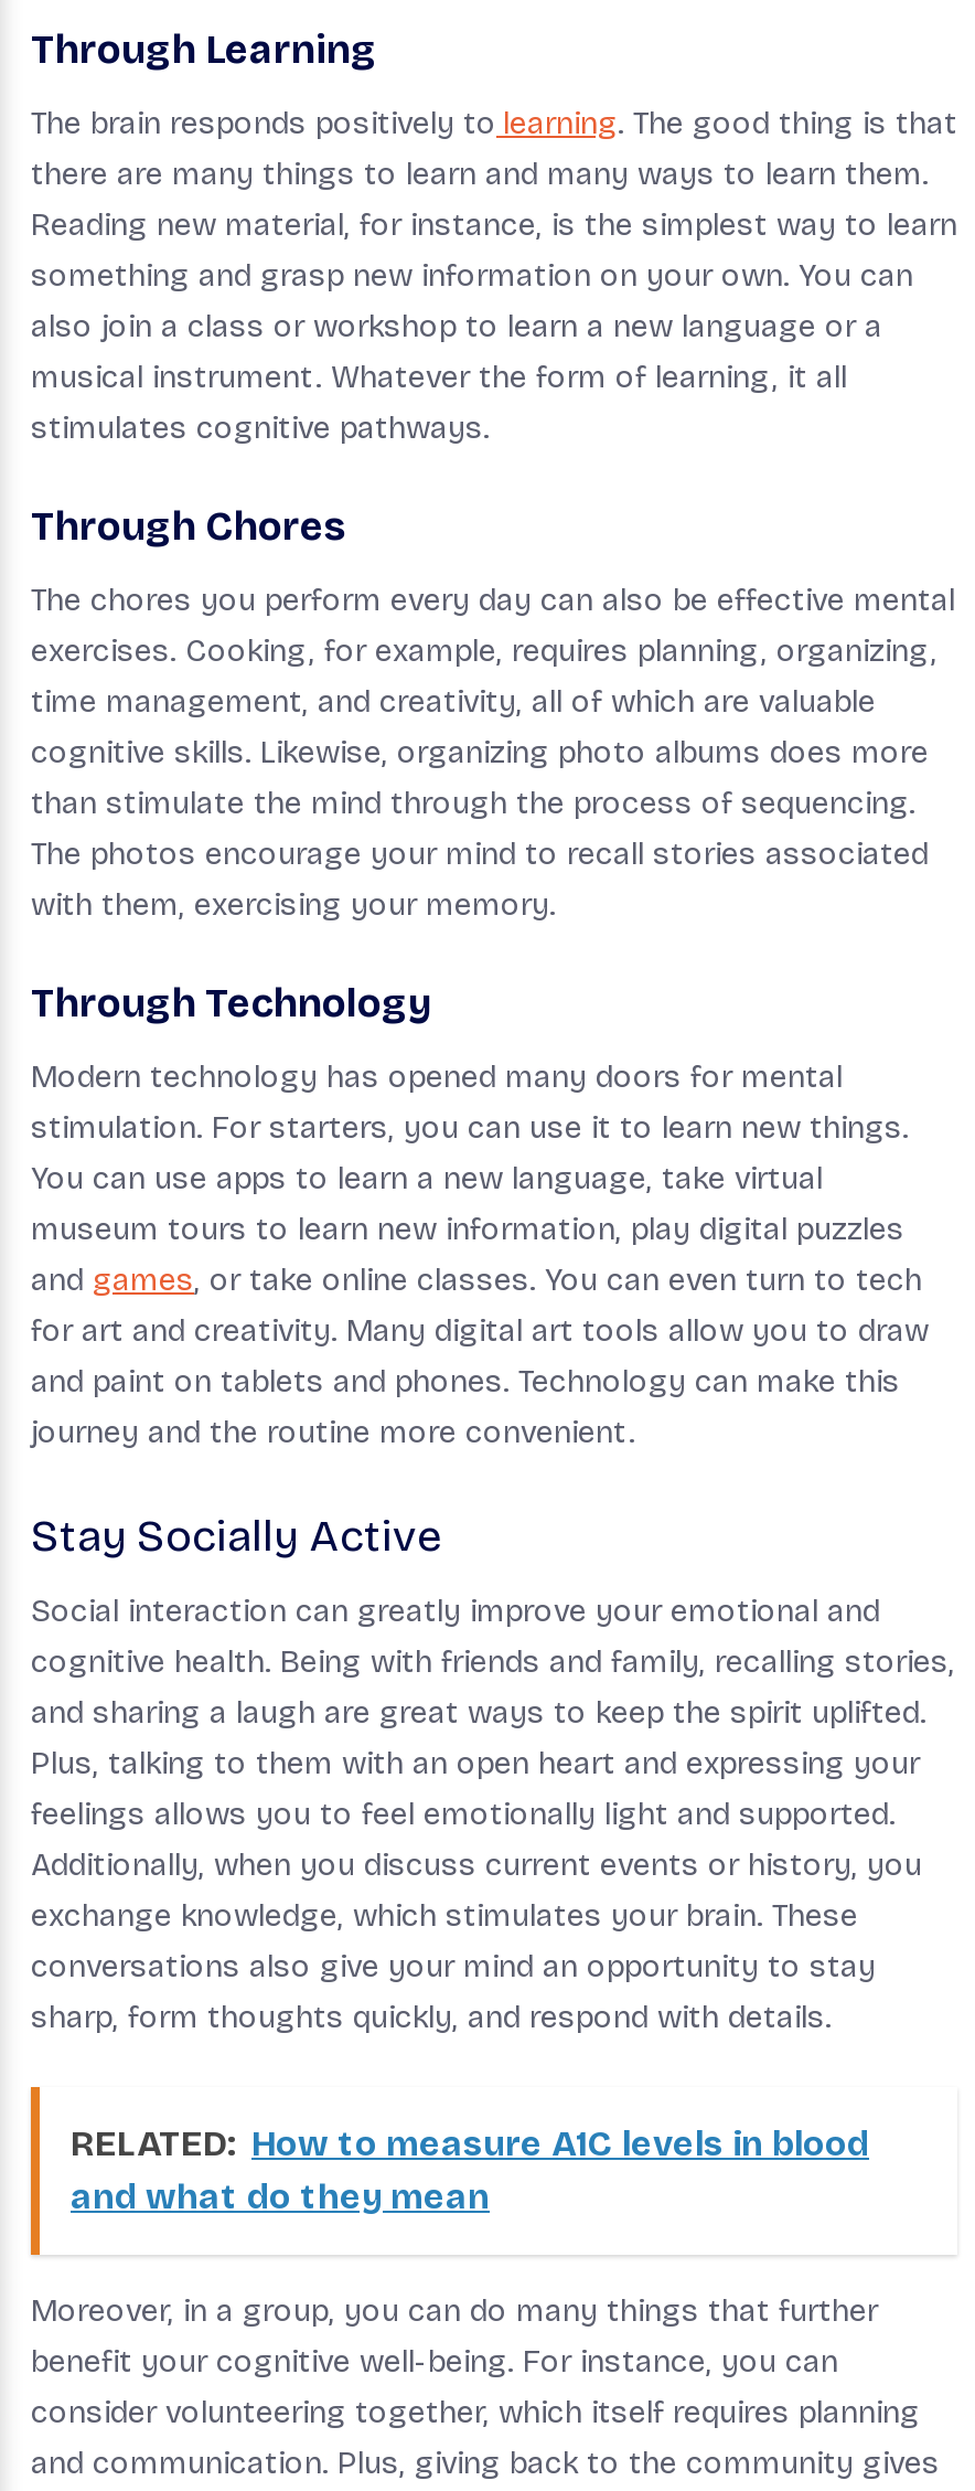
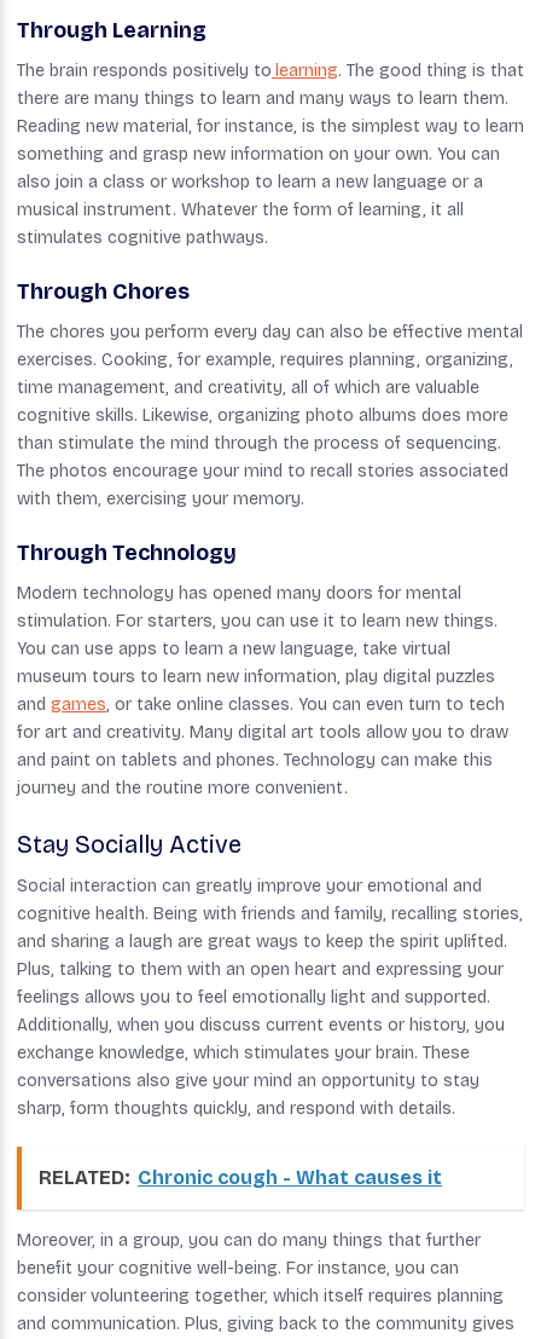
[71,2121,869,2216] RELATED: How to measure A1C levels in blood | and what do they mean -> [39,1165,442,1188] RELATED: Chronic cough - What causes it

